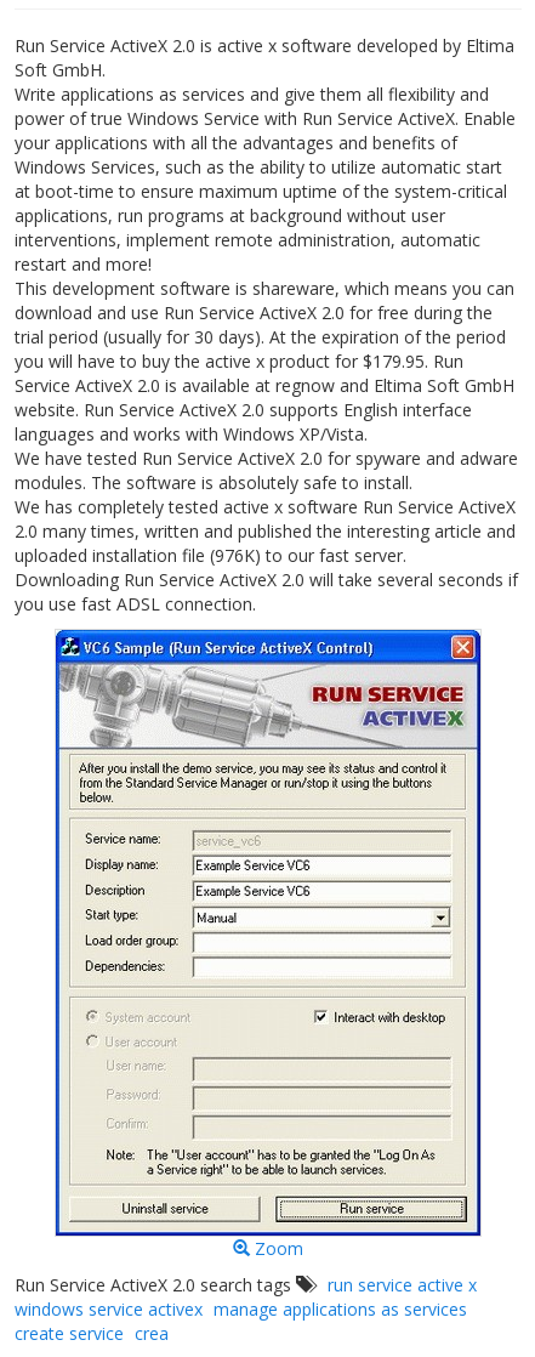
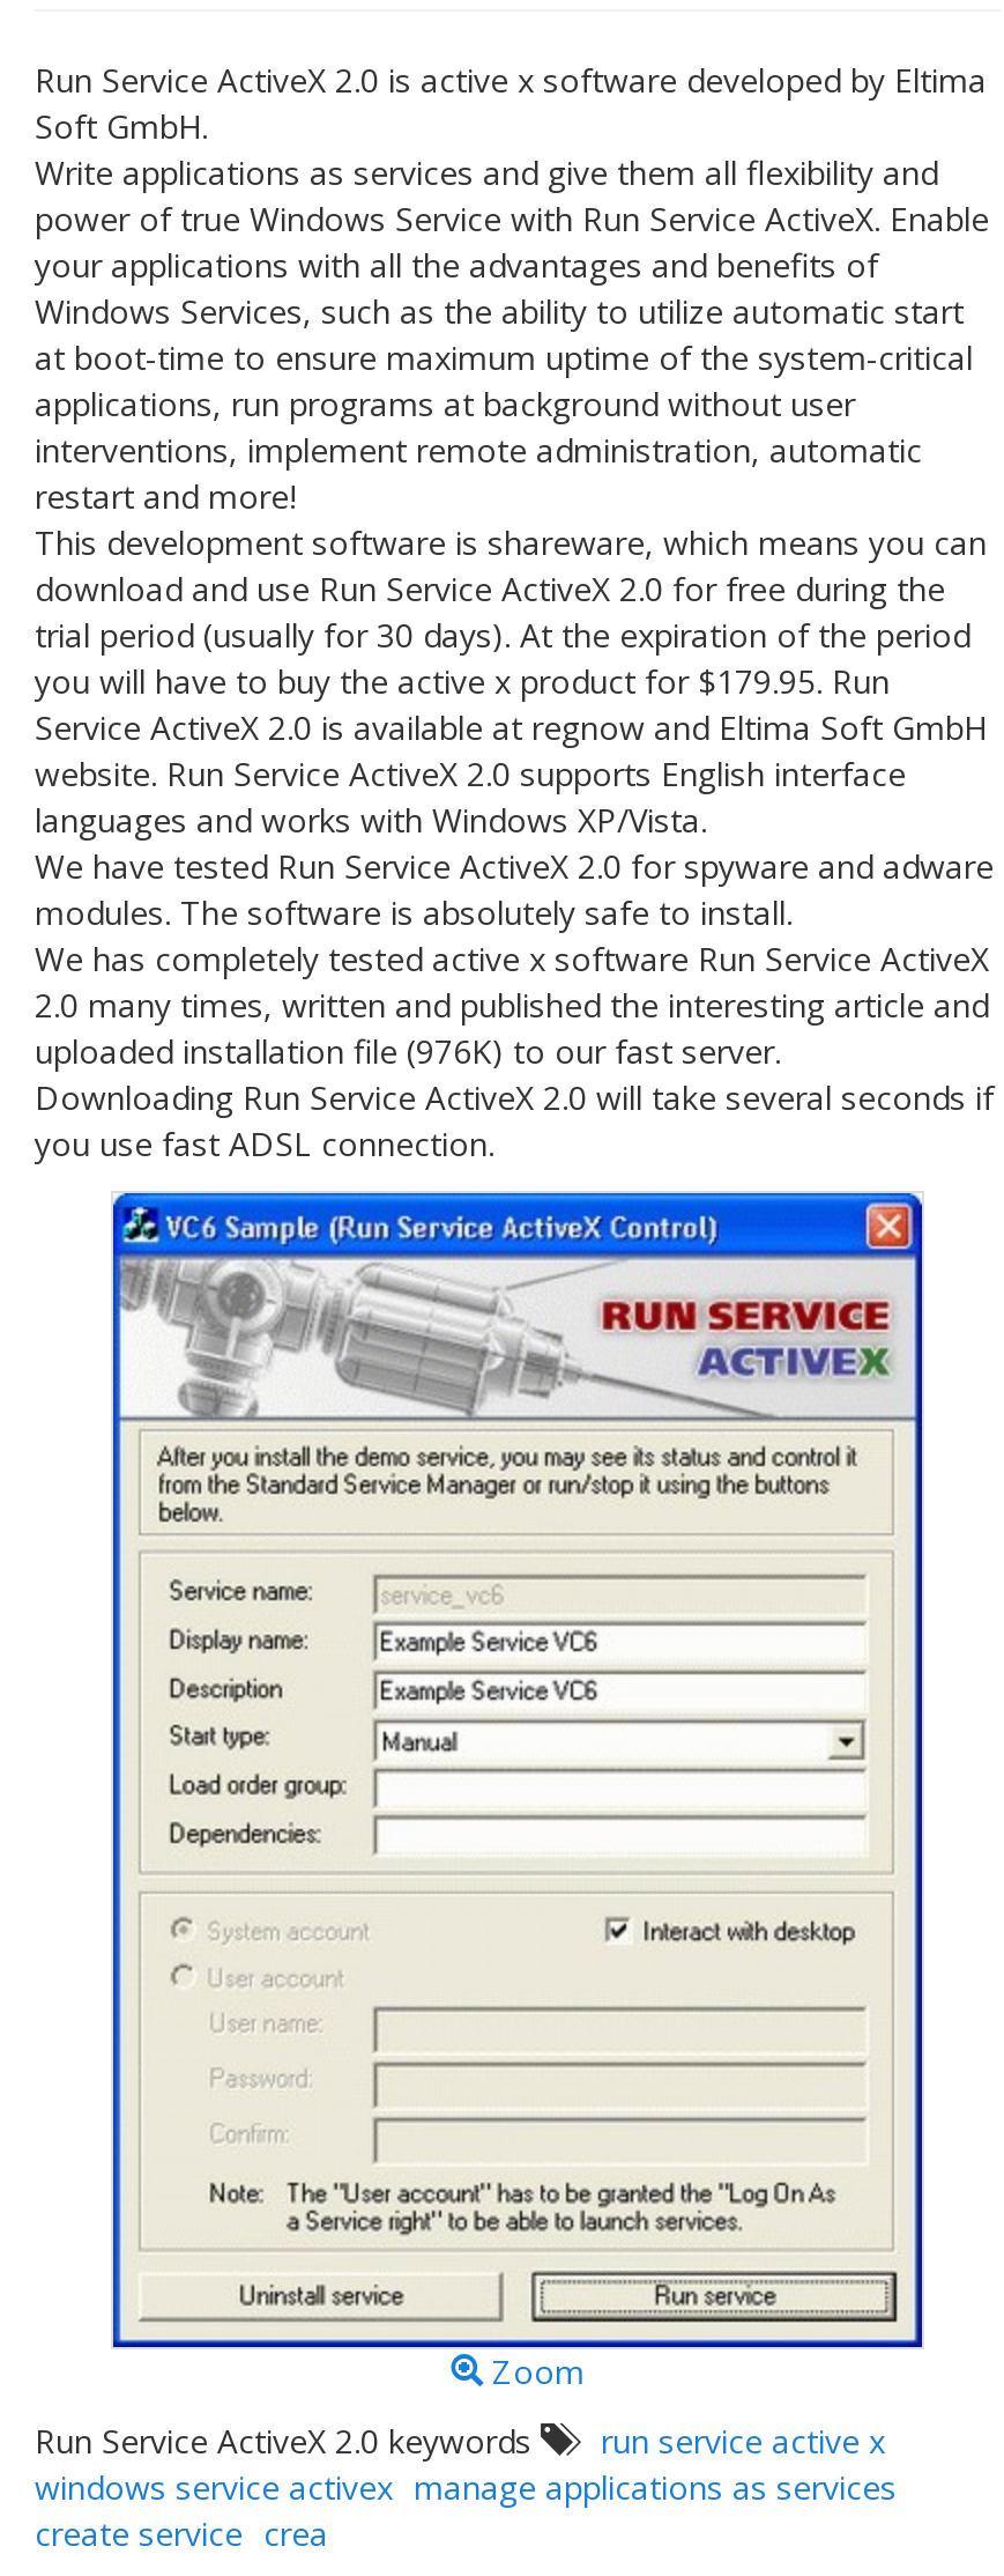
[15,1273,296,1296] Run Service ActiveX 2.0 search tags -> [35,2419,541,2463] Run Service ActiveX 2.0 keywords

